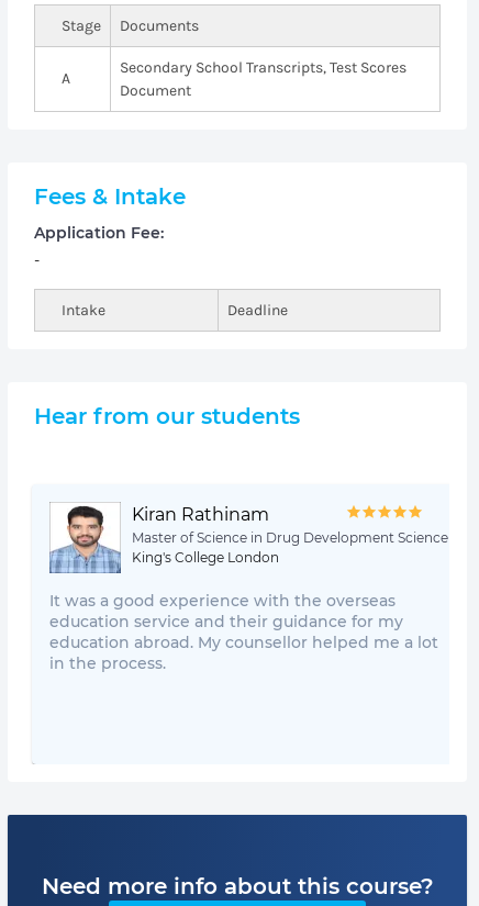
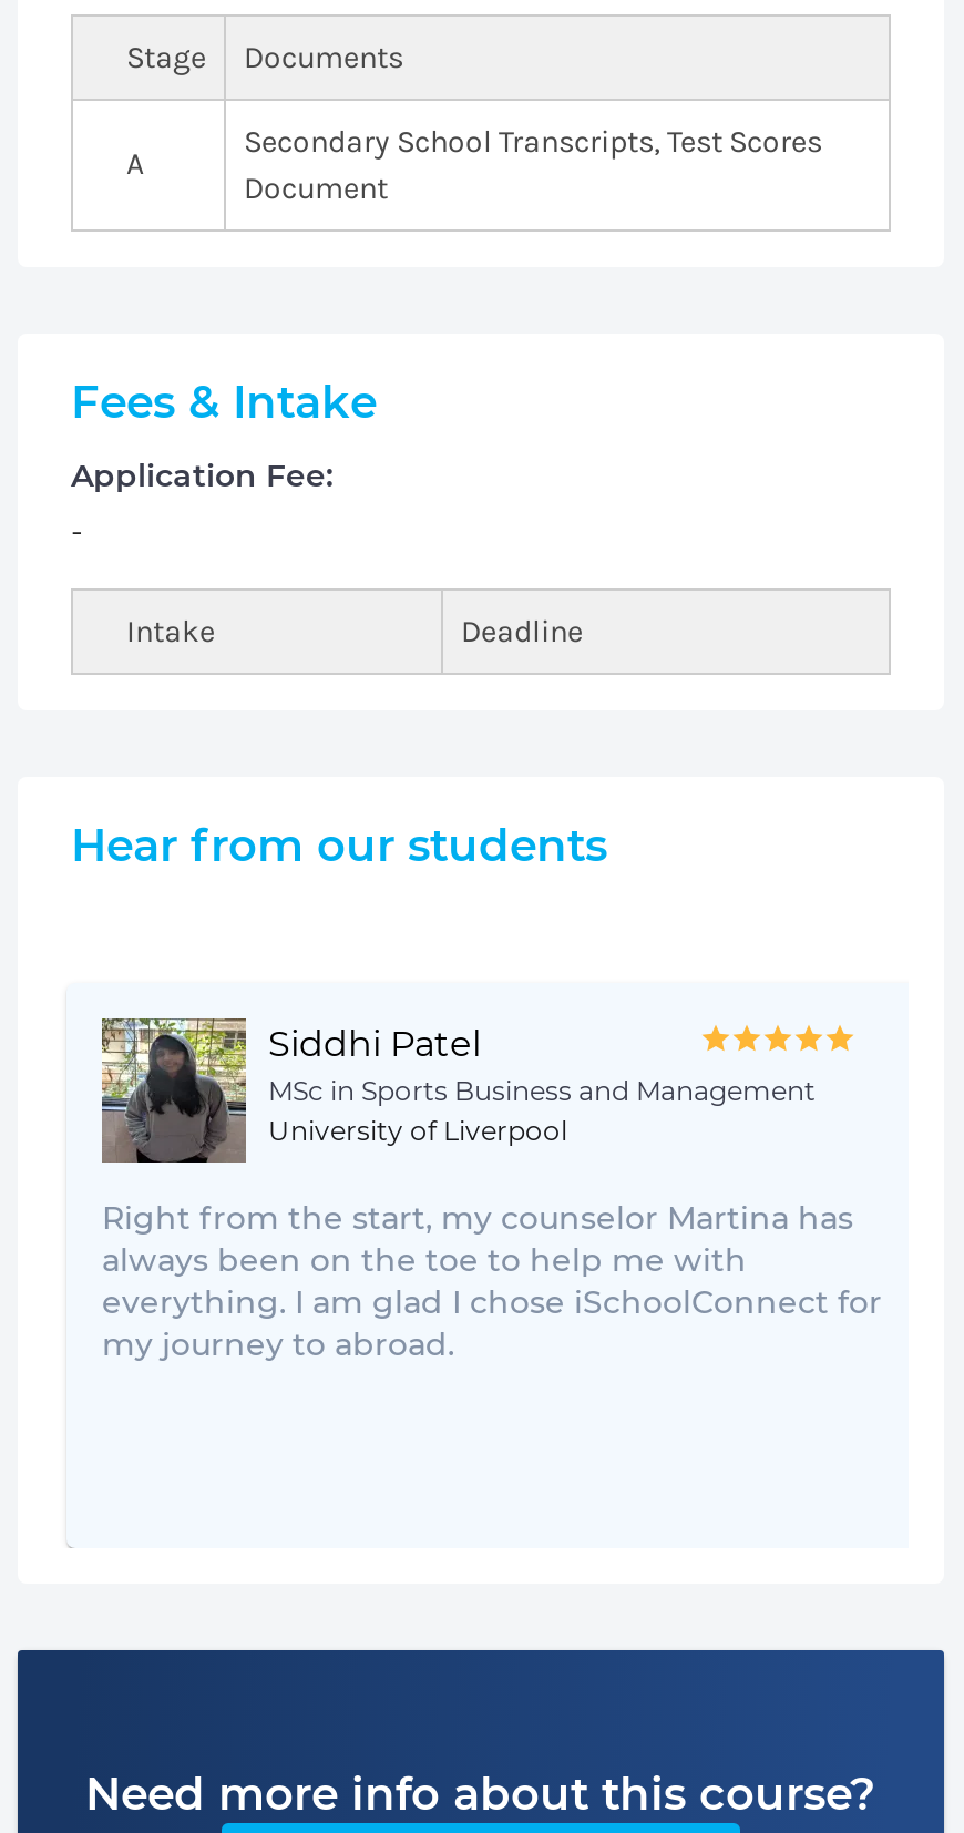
[49,502,448,573] [image] | Kiran Rathinam | Master of Science in Drug Development Science | King's College London -> [100,1016,816,1165] [image] | Siddhi Patel | MSc in Sports Business and Management | University of Liverpool
[49,591,438,673] It was a good experience with the overseas | education service and their guidance for my | education abroad. My counsellor helped me a lot | in the process. -> [102,1198,882,1364] Right from the start, my counselor Martina has | always been on the toe to help me with | everything. I am glad I chose iSchoolConnect for | my journey to abroad.

